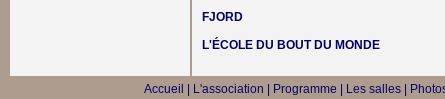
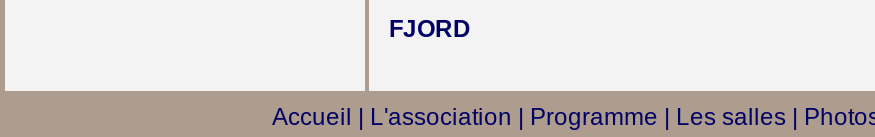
[202,38,380,52] L'ÉCOLE DU BOUT DU MONDE -> none

